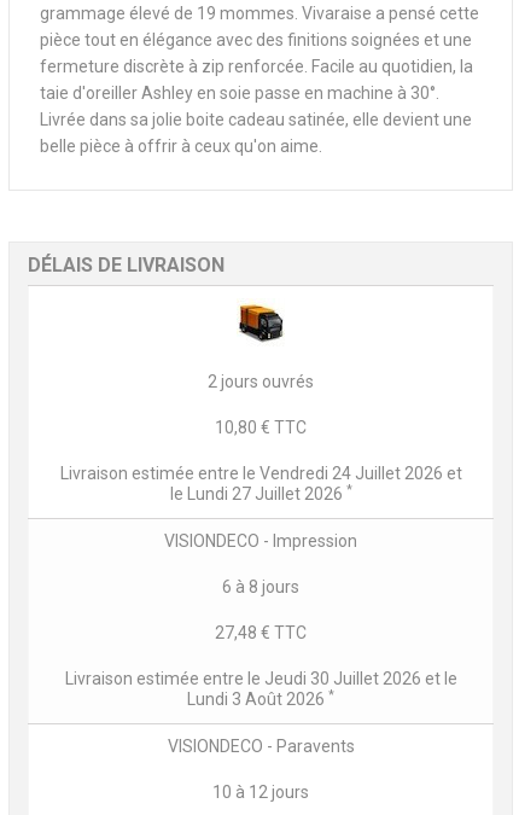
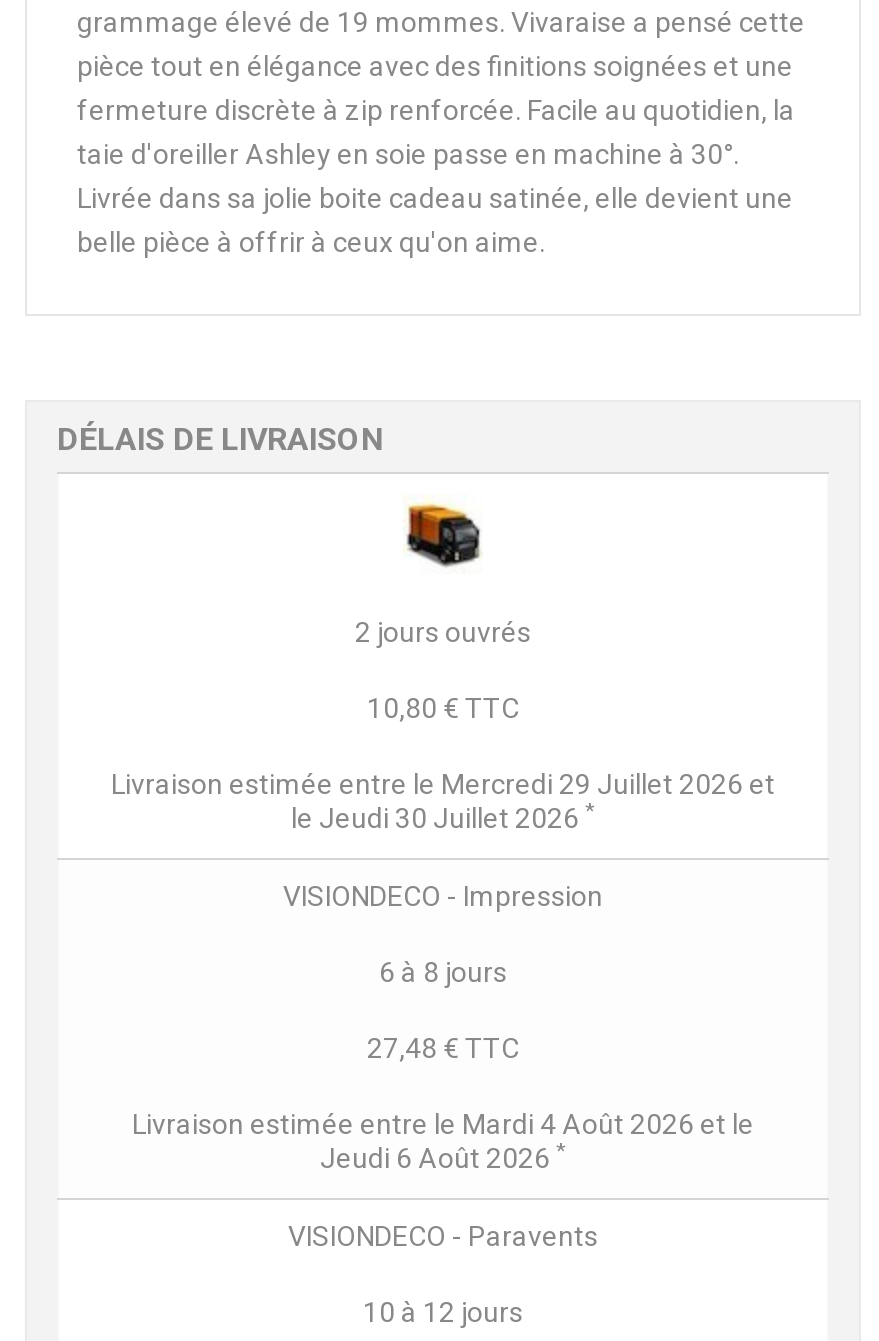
[60,464,462,483] Livraison estimée entre le Vendredi 24 Juillet 2026 et -> [111,769,775,801] Livraison estimée entre le Mercredi 29 Juillet 2026 et
[170,482,352,504] le Lundi 27 Juillet 2026 * -> [291,798,595,835] le Jeudi 30 Juillet 2026 *
[65,669,457,689] Livraison estimée entre le Jeudi 30 Juillet 2026 et le -> [132,1109,754,1141] Livraison estimée entre le Mardi 4 Août 2026 et le
[187,687,334,709] Lundi 3 Août 2026 * -> [320,1138,566,1175] Jeudi 6 Août 2026 *

